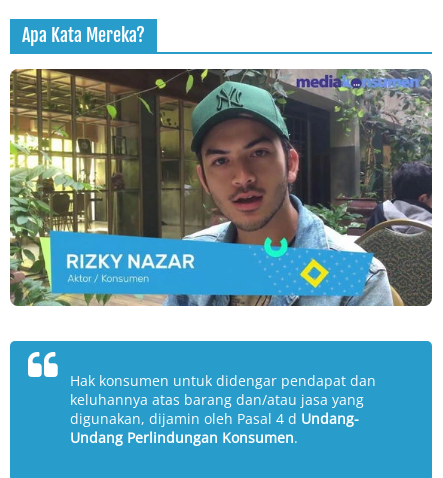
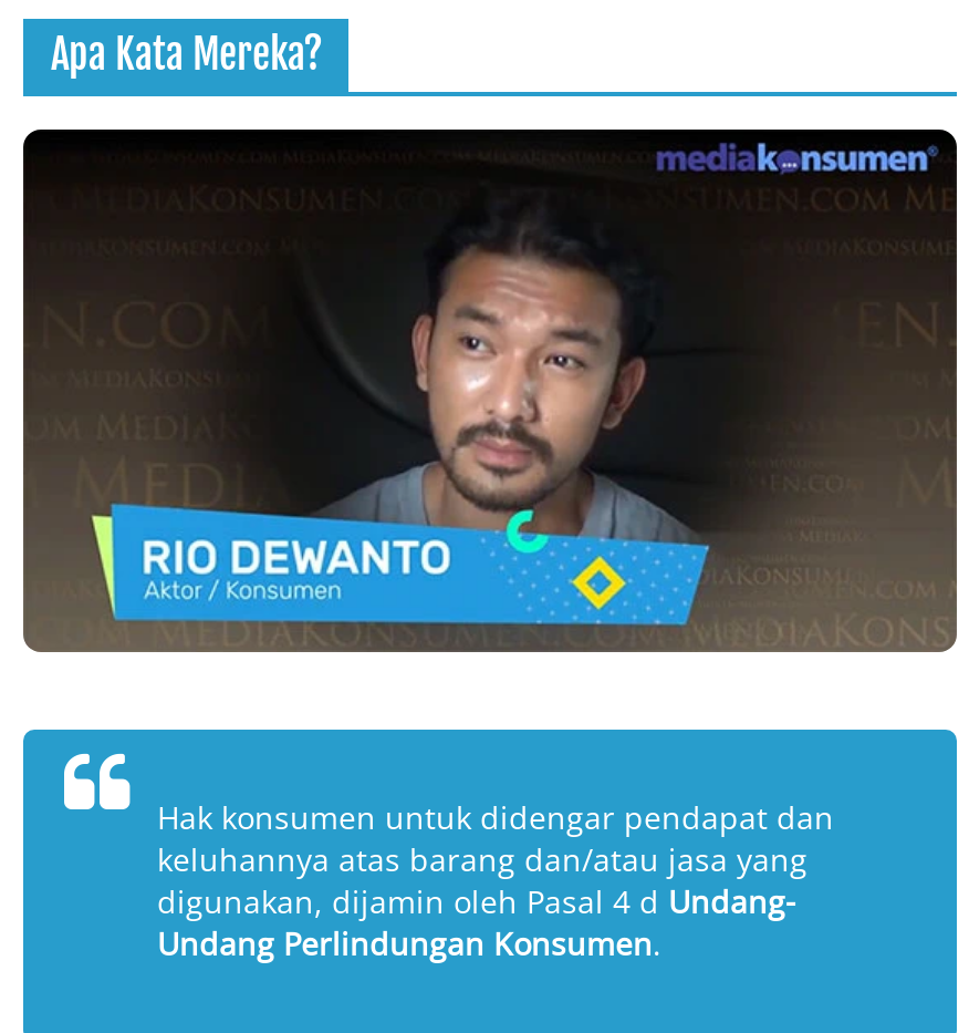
[9,68,433,307] [image] -> [21,127,959,654] [image]

